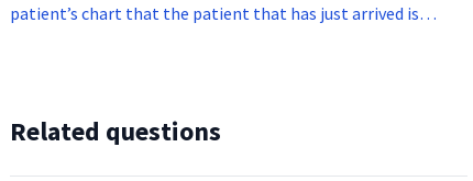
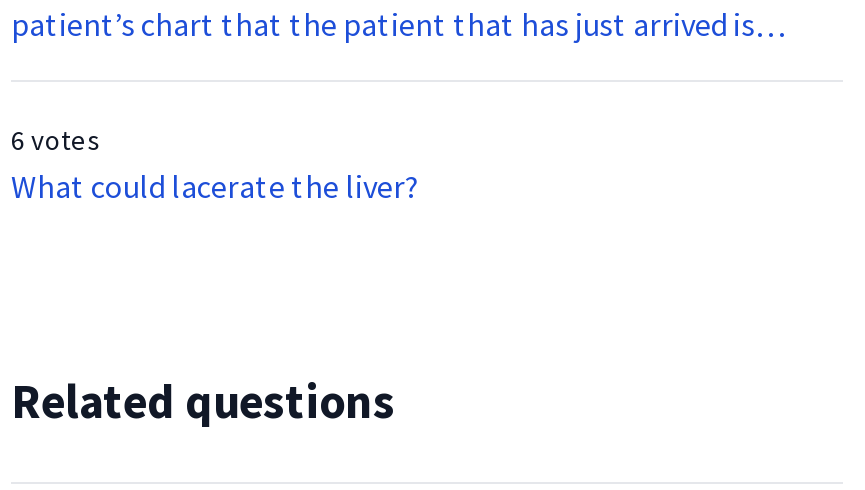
none -> [11,123,419,207] 6 votes | What could lacerate the liver?

